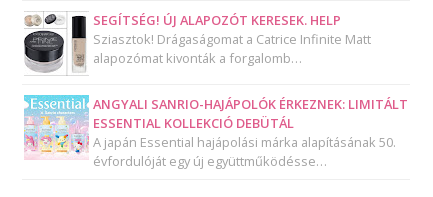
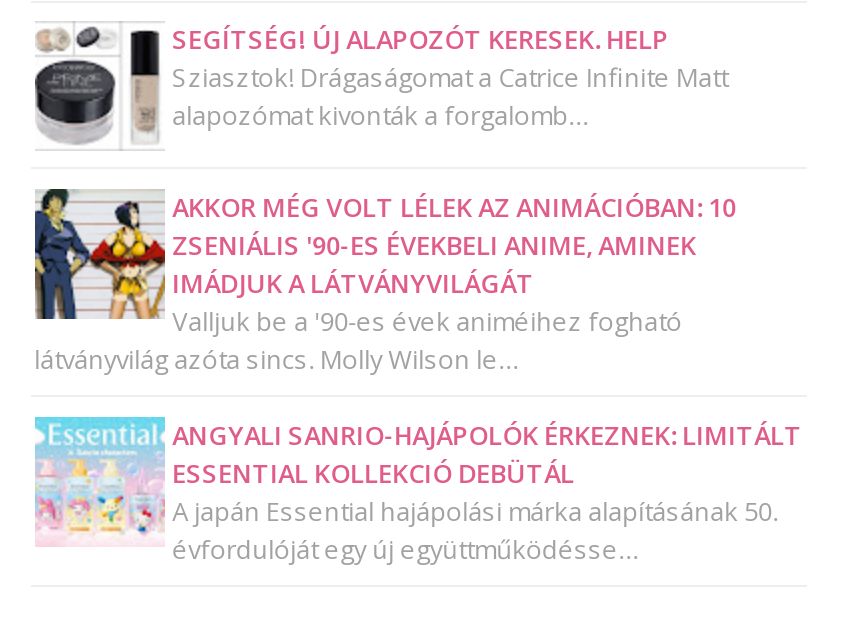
none -> [33,186,736,377] [image] | AKKOR MÉG VOLT LÉLEK AZ ANIMÁCIÓBAN: 10 | ZSENIÁLIS '90-ES ÉVEKBELI ANIME, AMINEK | IMÁDJUK A LÁTVÁNYVILÁGÁT | Valljuk be a '90-es évek animéihez fogható | látványvilág azóta sincs. Molly Wilson le…

